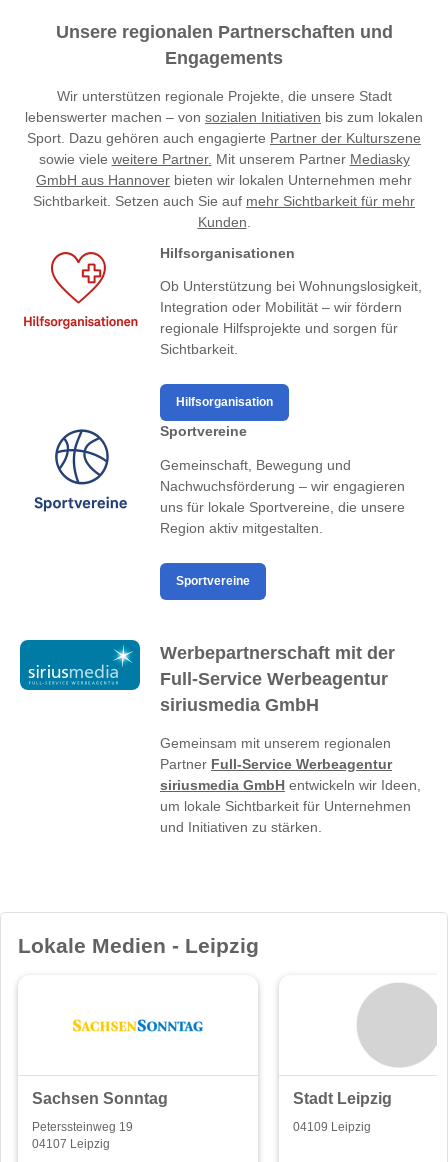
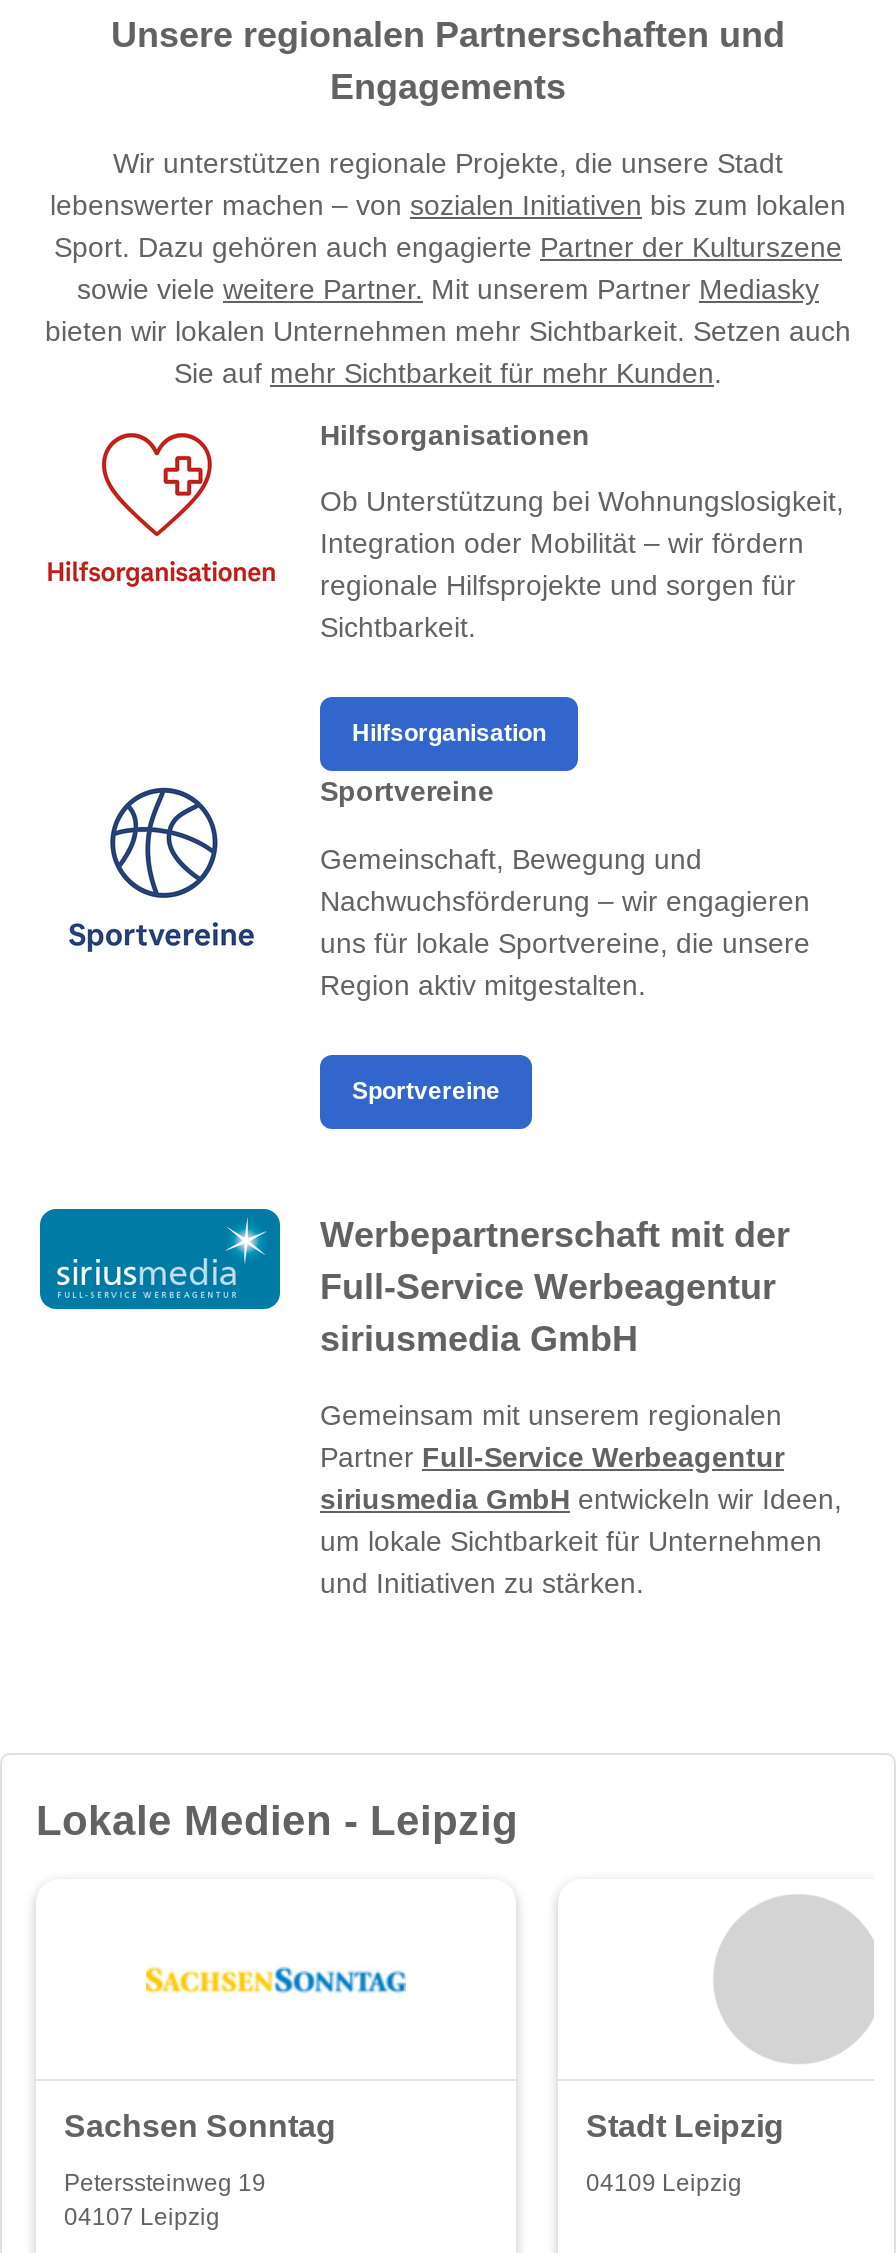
[33,171,415,229] GmbH aus Hannover bieten wir lokalen Unternehmen mehr | Sichtbarkeit. Setzen auch Sie auf mehr Sichtbarkeit für mehr | Kunden. -> [45,314,851,388] bieten wir lokalen Unternehmen mehr Sichtbarkeit. Setzen auch | Sie auf mehr Sichtbarkeit für mehr Kunden.

